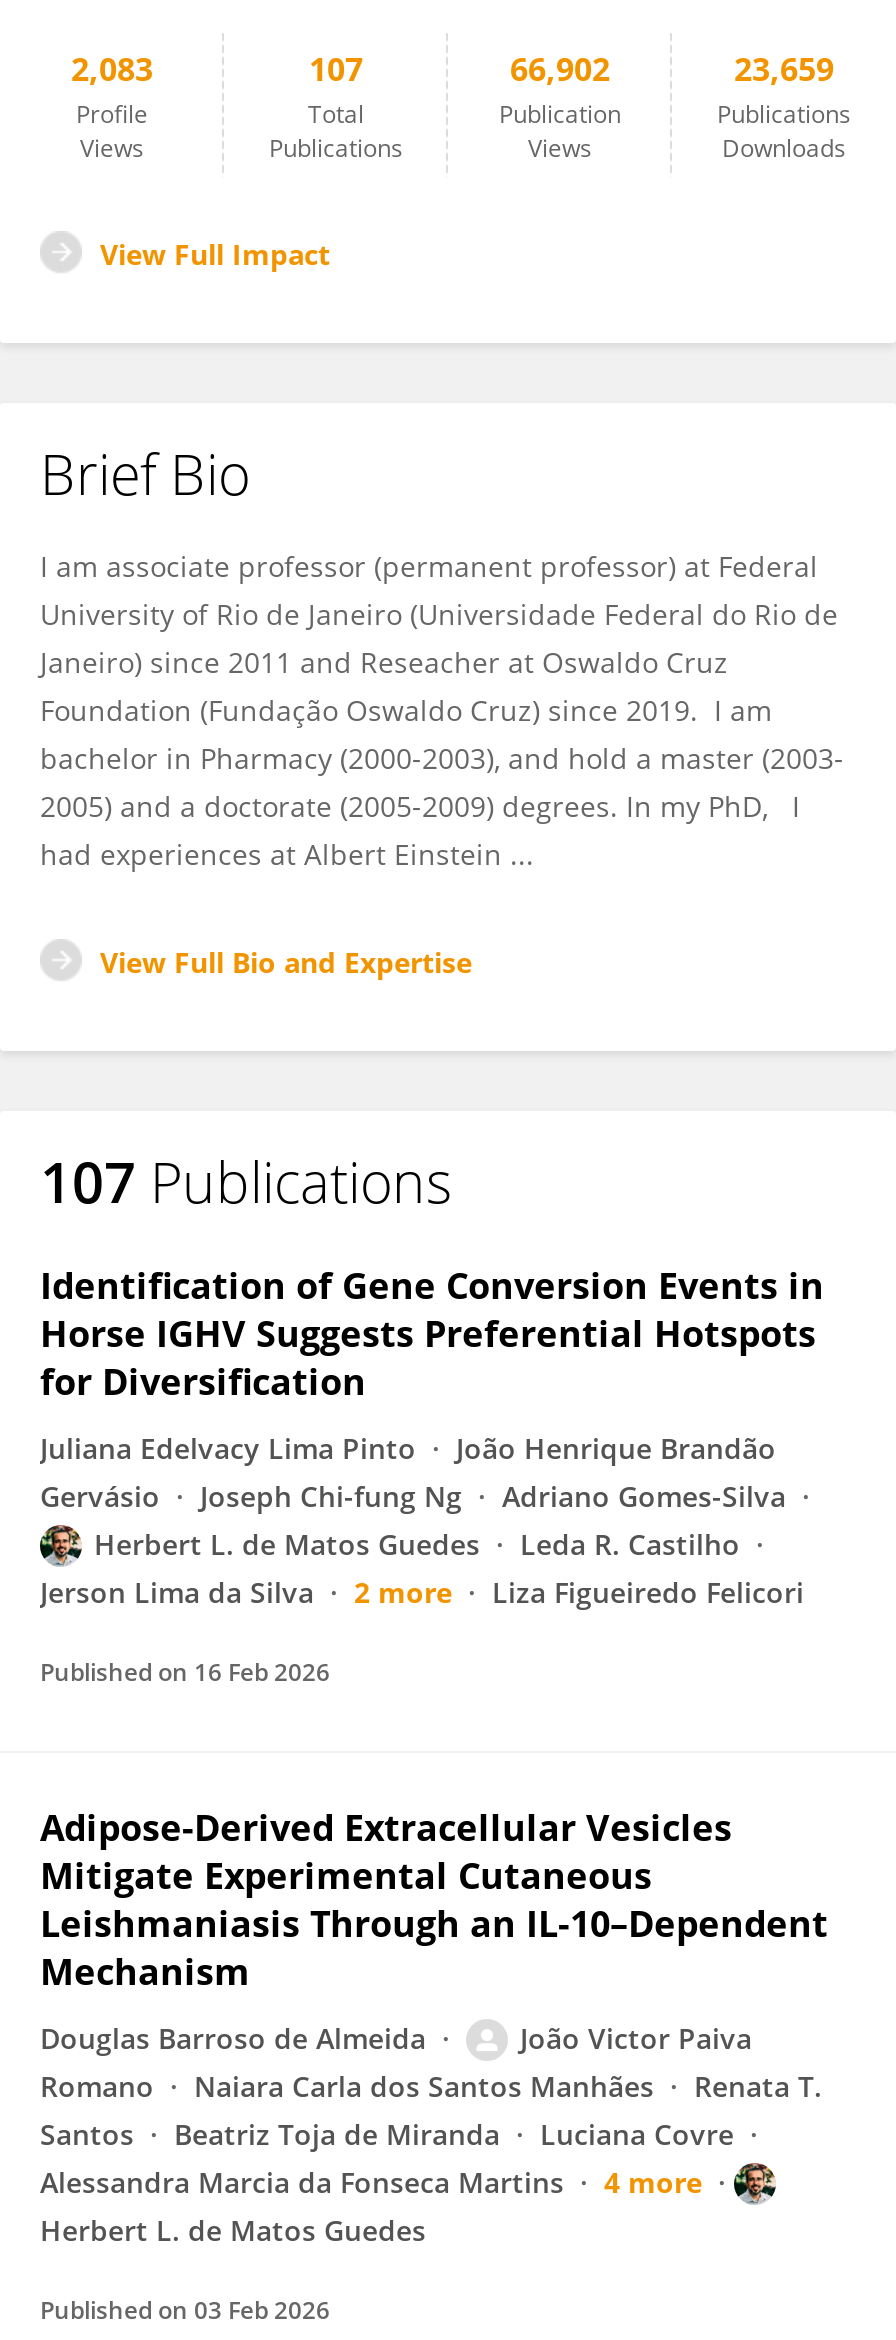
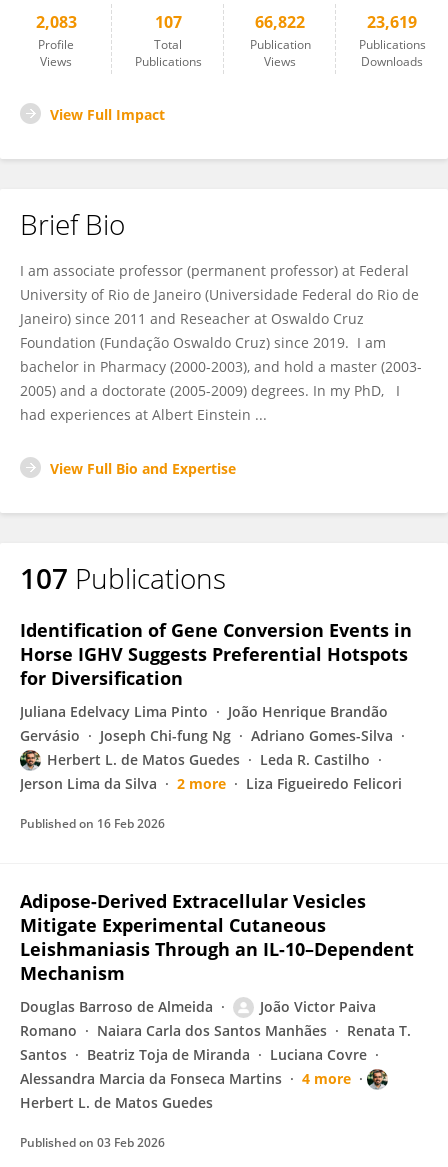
[510,47,610,91] 66,902 -> [255,11,305,33] 66,822
[734,47,834,91] 23,659 -> [367,11,417,33] 23,619

